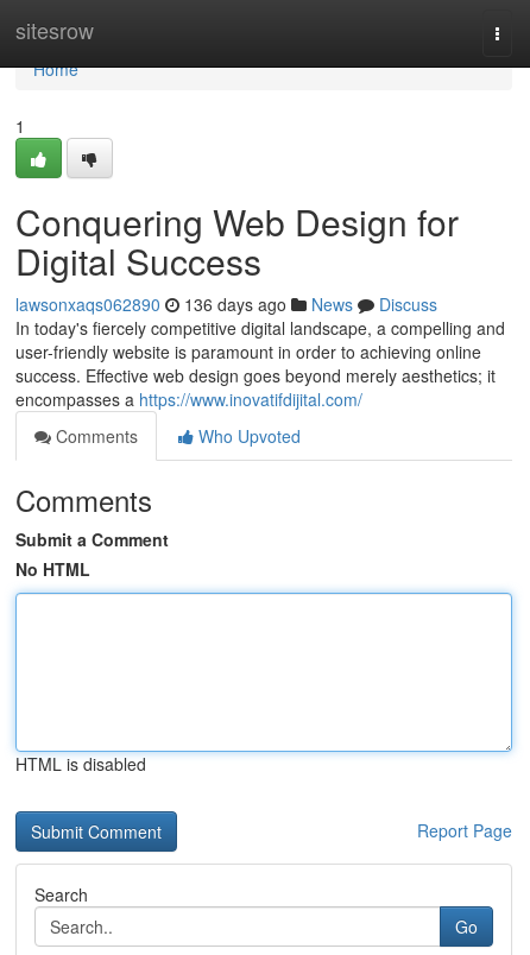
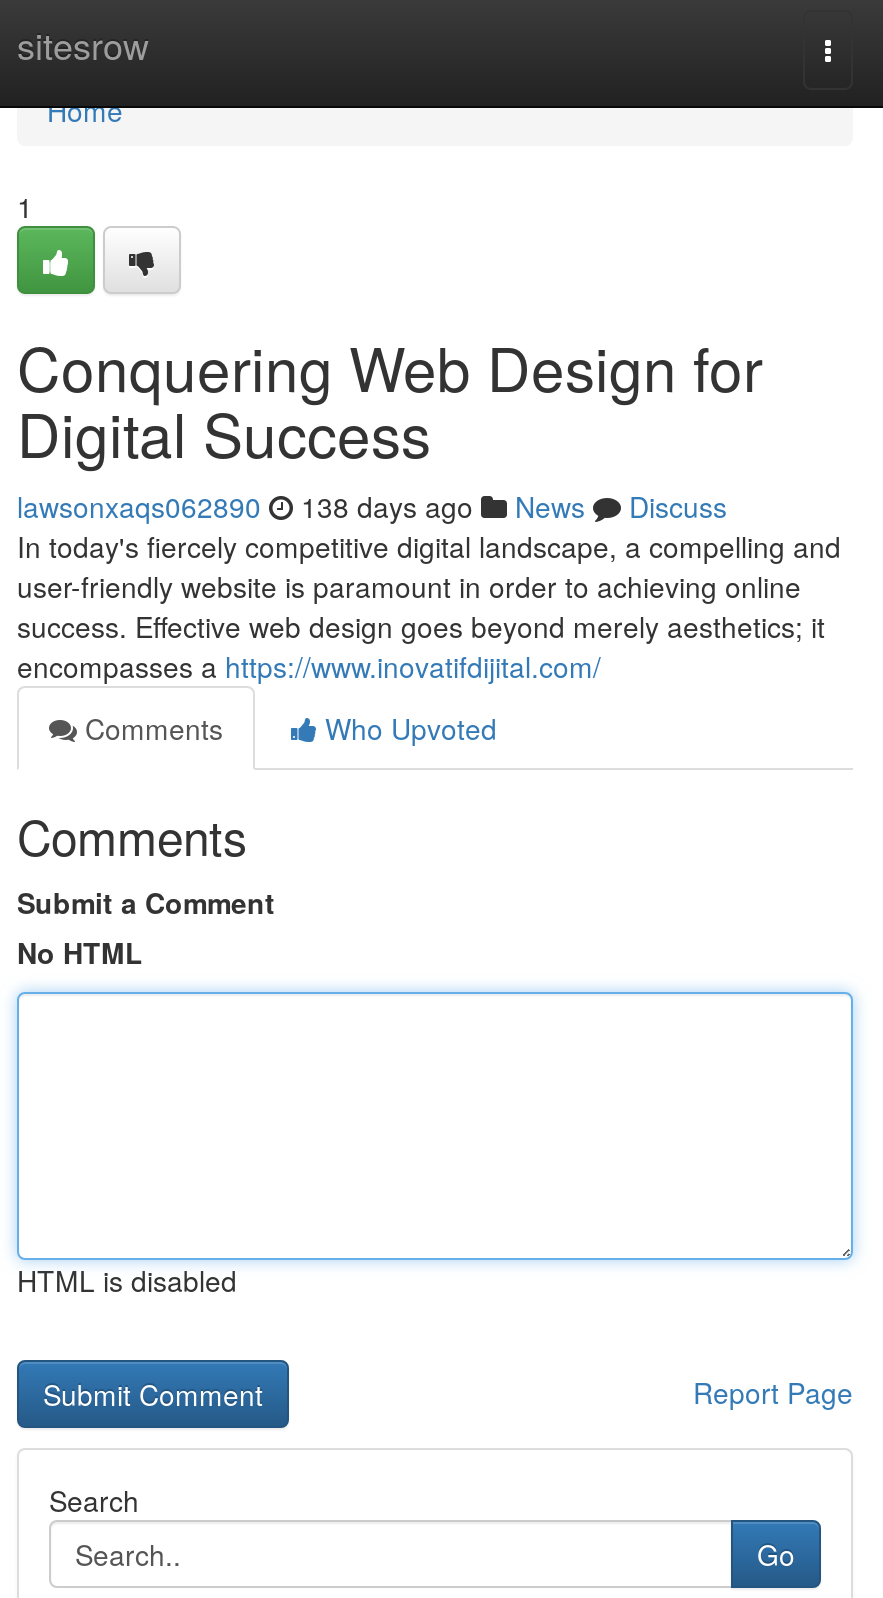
[15,292,437,316] lawsonxaqs062890 136 days ago News Discuss -> [17,486,727,526] lawsonxaqs062890 138 days ago News Discuss

